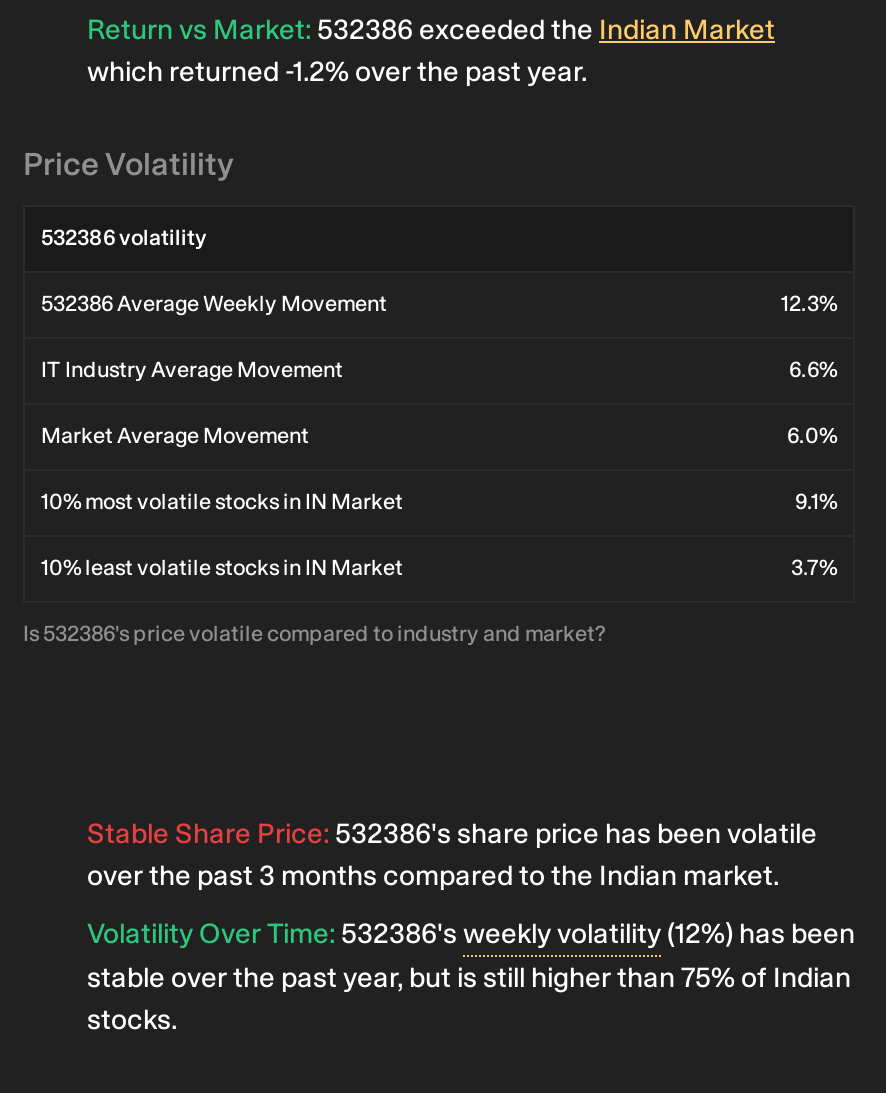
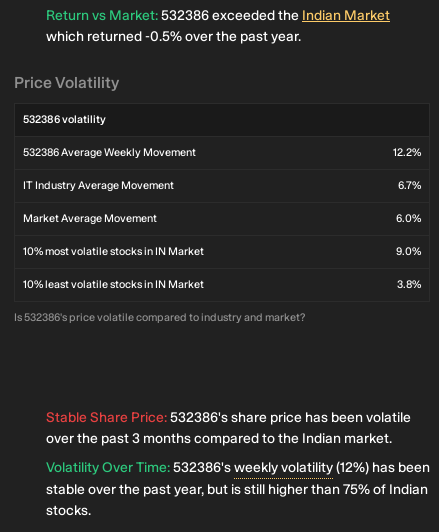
[87,54,587,88] which returned -1.2% over the past year. -> [46,28,301,45] which returned -0.5% over the past year.
[781,290,837,316] 12.3% -> [393,146,421,159] 12.2%
[789,356,837,382] 6.6% -> [398,179,421,192] 6.7%
[795,488,837,514] 9.1% -> [396,245,421,258] 9.0%
[791,554,837,580] 3.7% -> [397,278,421,291] 3.8%

